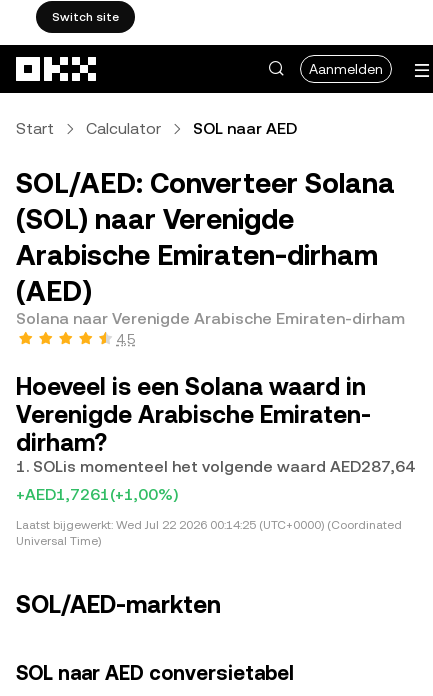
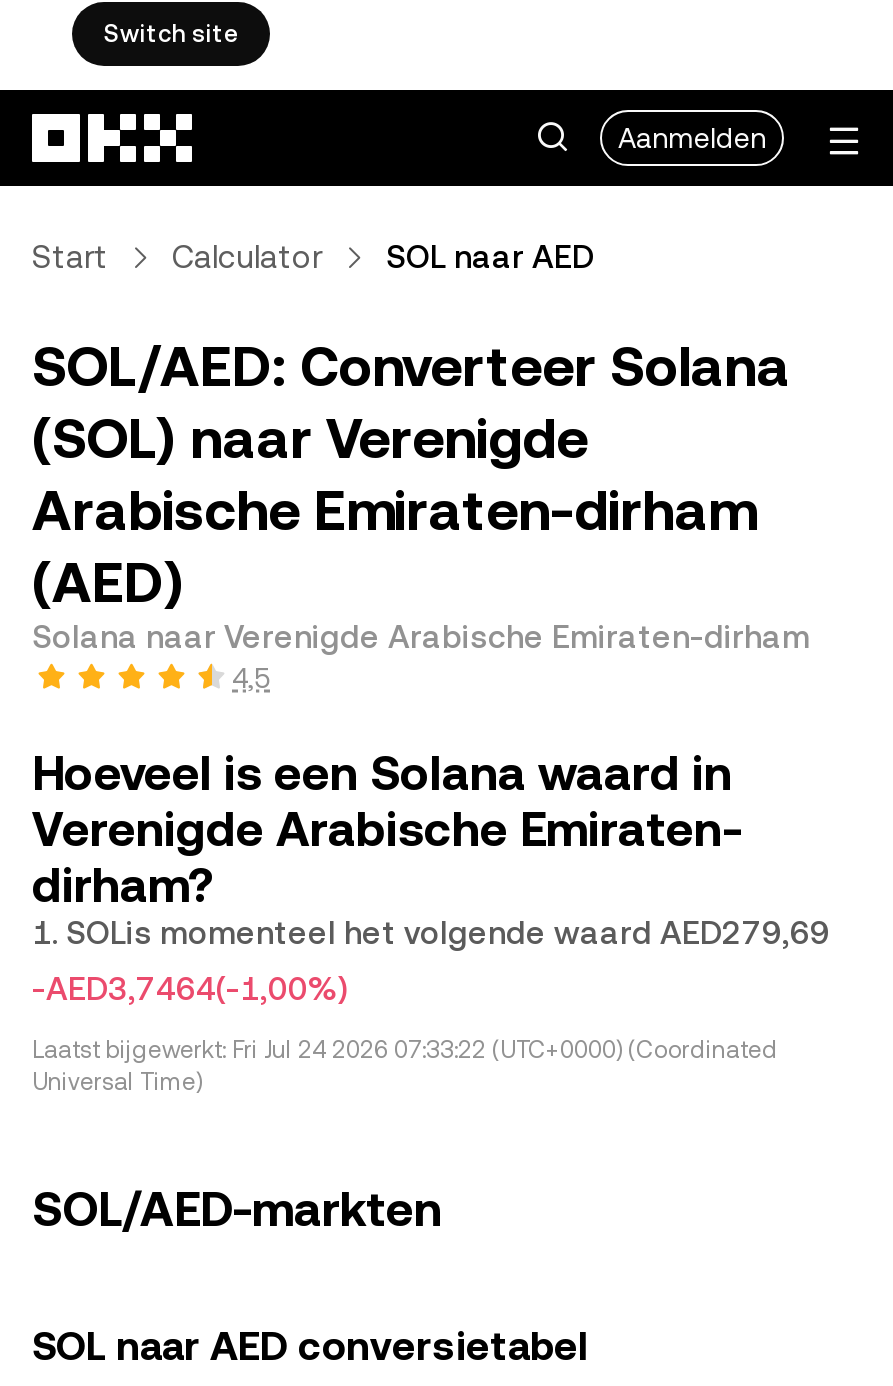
[16,457,415,476] 1. SOLis momenteel het volgende waard AED287,64 -> [32,914,830,952] 1. SOLis momenteel het volgende waard AED279,69
[16,485,178,504] +AED1,7261(+1,00%) -> [32,970,348,1008] -AED3,7464(-1,00%)
[16,518,402,532] Laatst bijgewerkt: Wed Jul 22 2026 00:14:25 (UTC+0000) (Coordinated -> [32,1036,778,1064] Laatst bijgewerkt: Fri Jul 24 2026 07:33:22 (UTC+0000) (Coordinated

